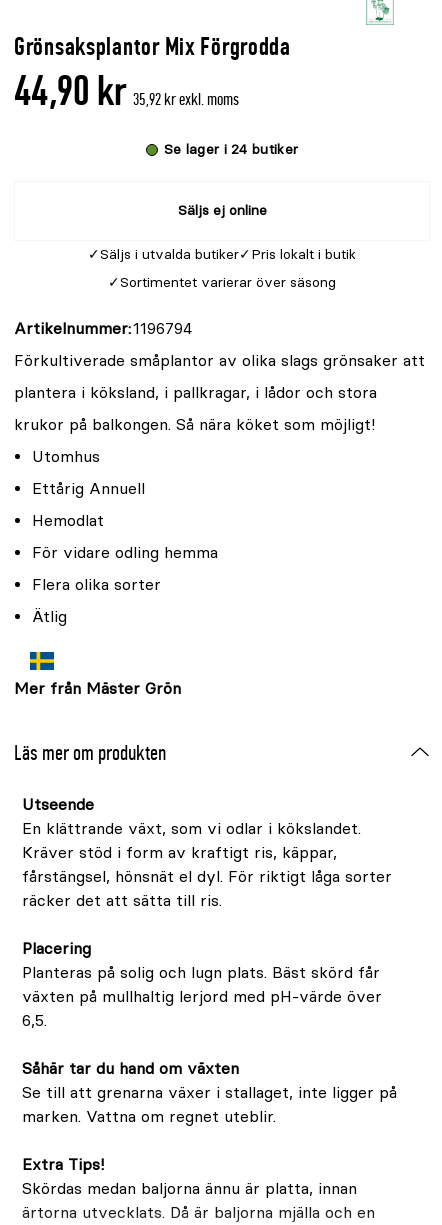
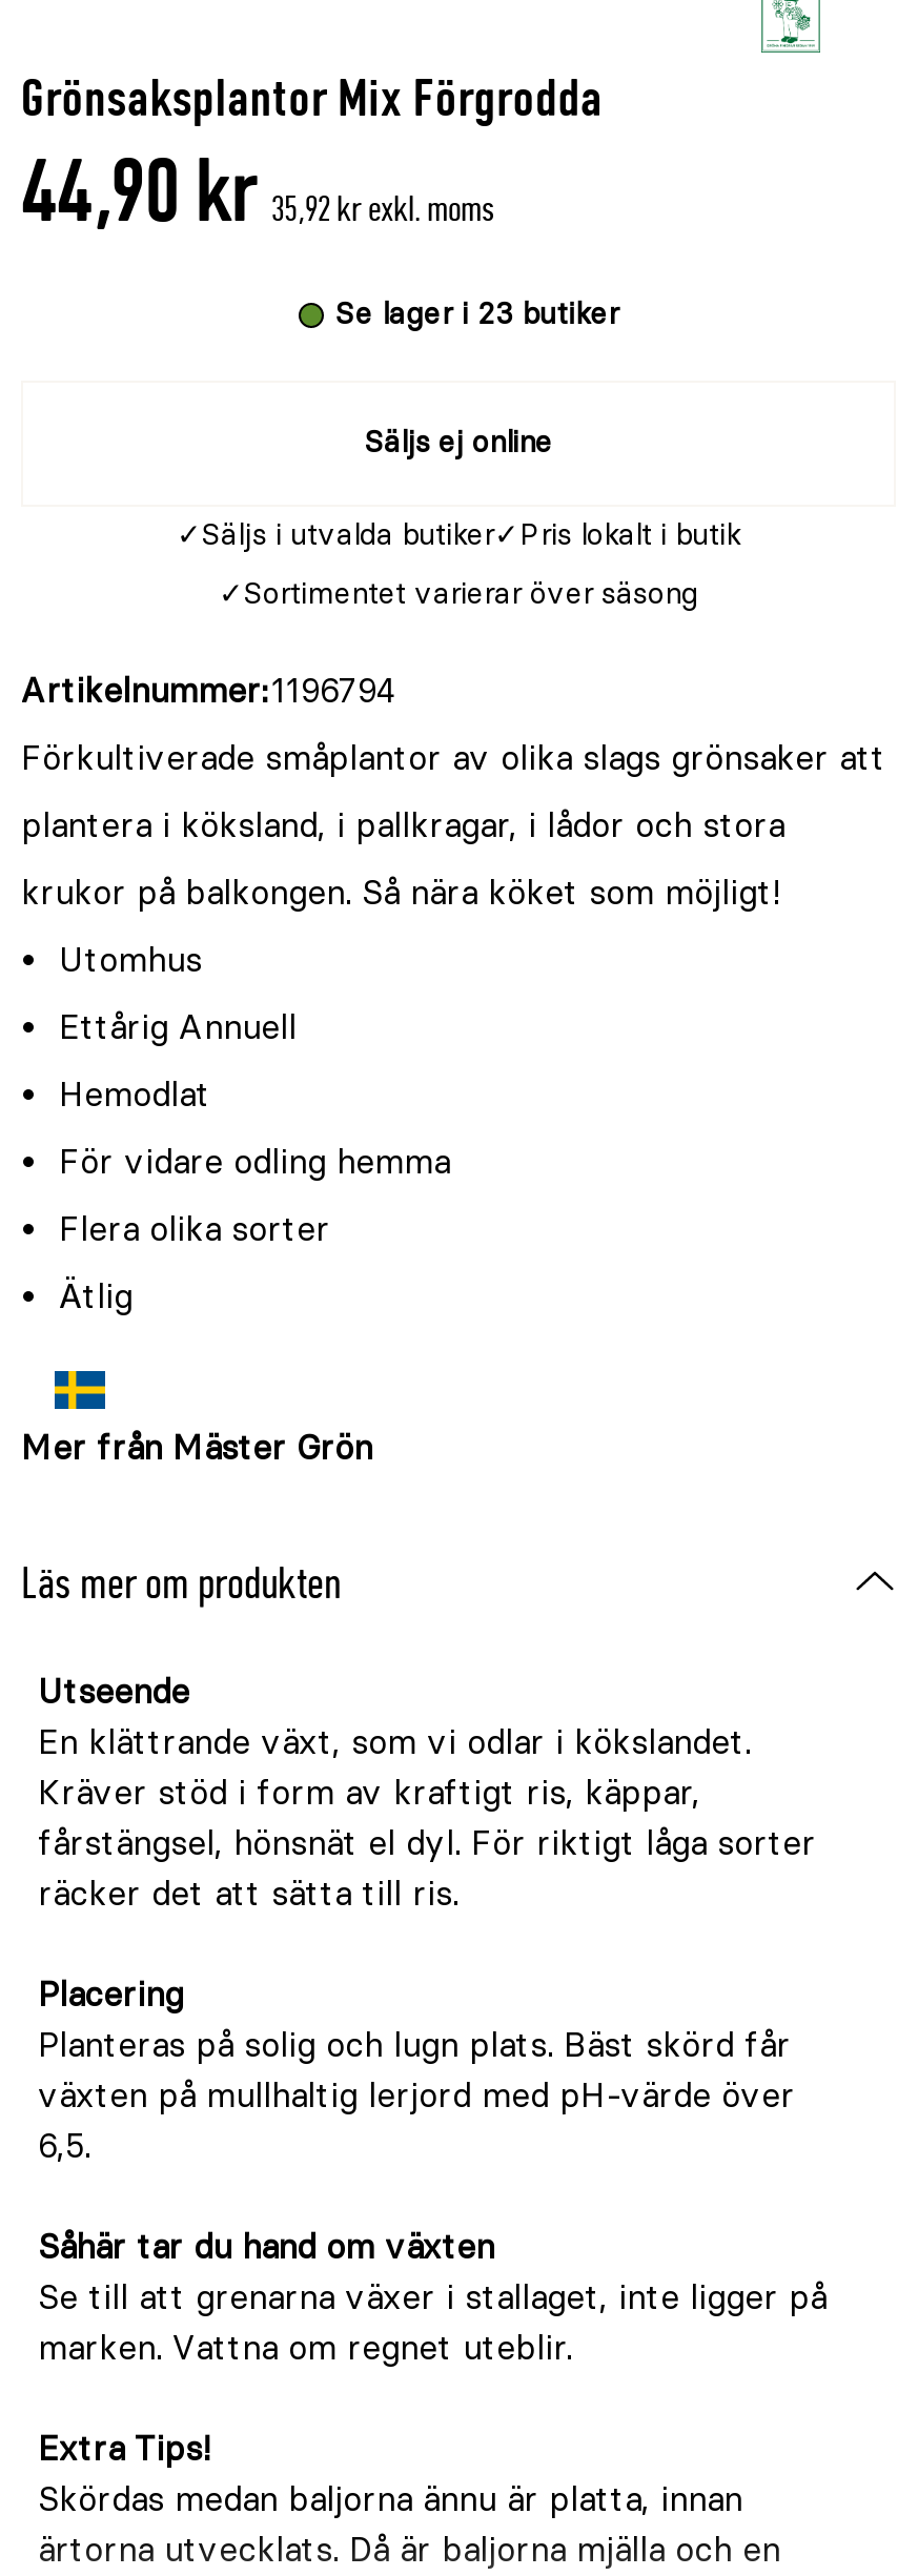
[164,141,298,158] Se lager i 24 butiker -> [336,297,619,332] Se lager i 23 butiker

